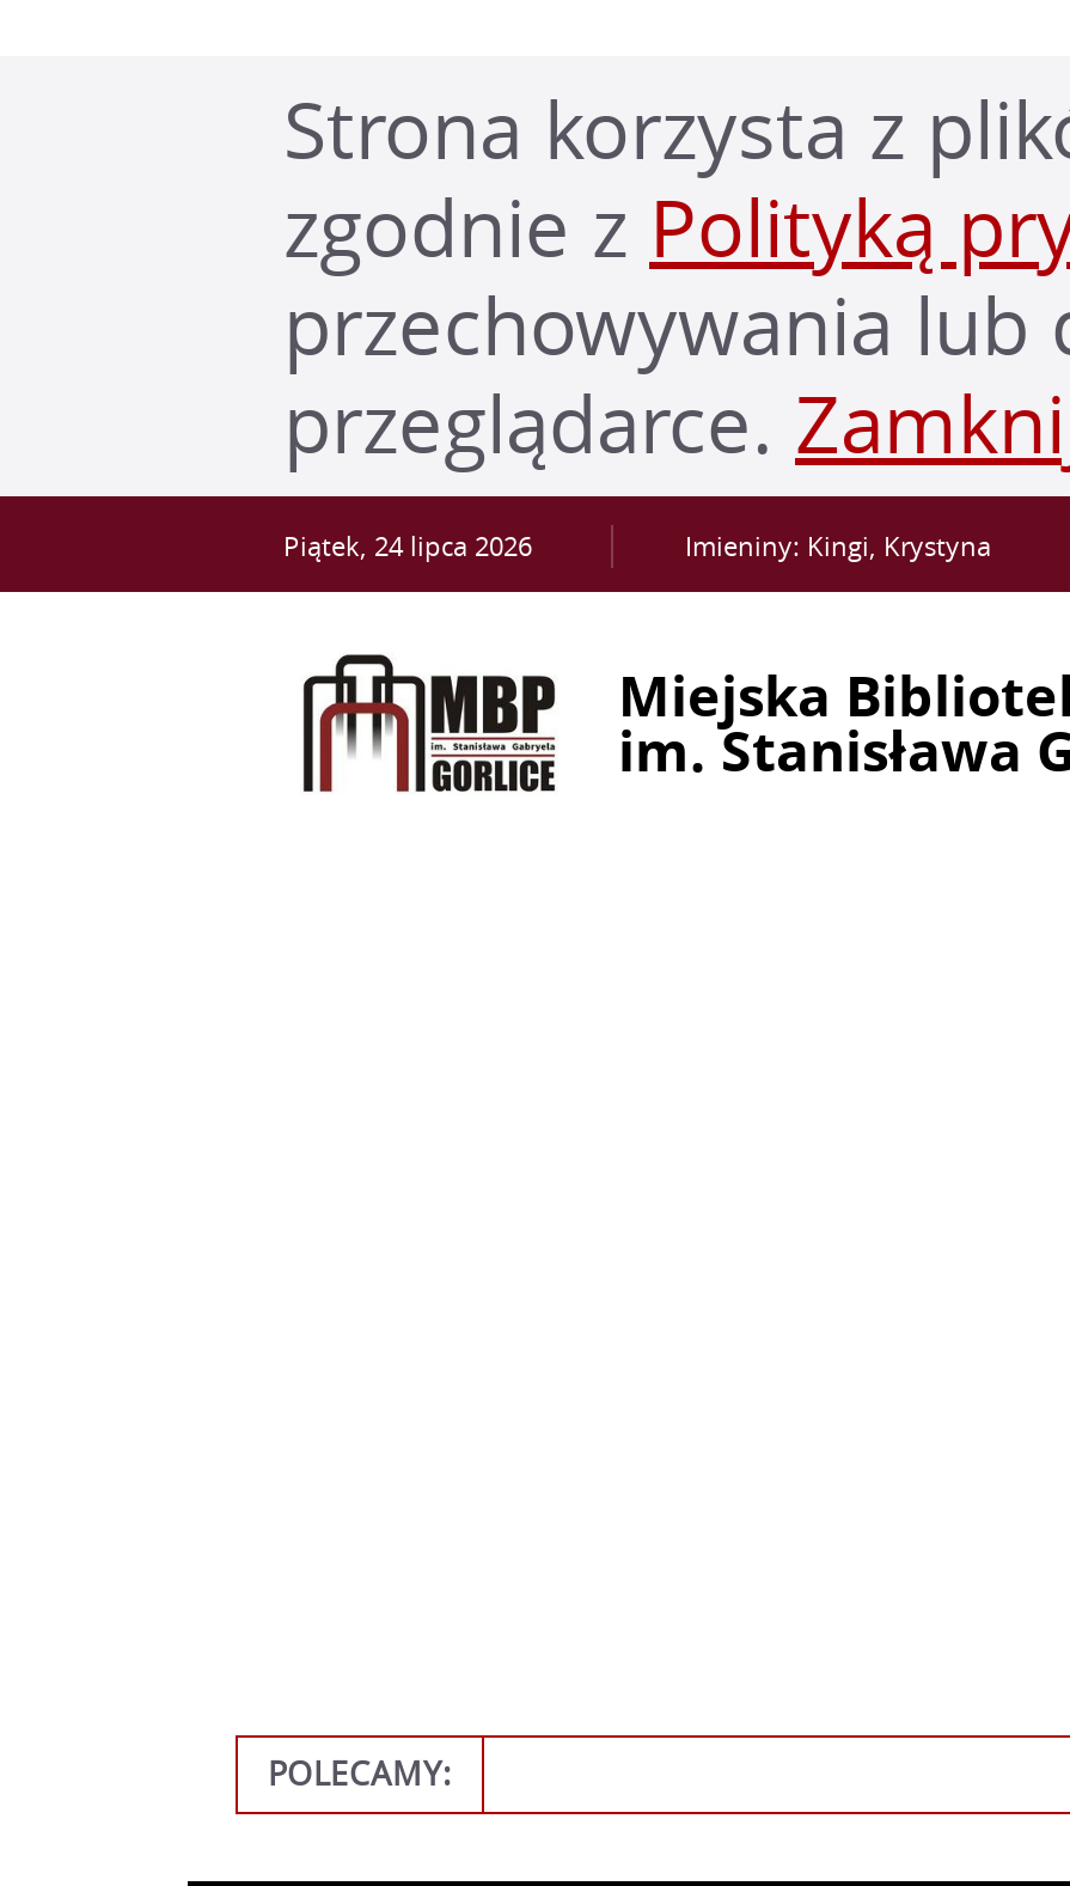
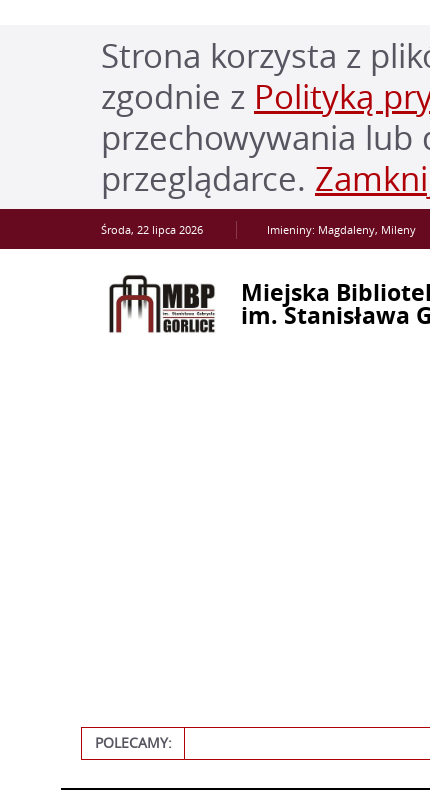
[283,530,539,563] Piątek, 24 lipca 2026 -> [101,223,206,237] Środa, 22 lipca 2026
[685,530,991,563] Imieniny: Kingi, Krystyna -> [267,223,416,237] Imieniny: Magdaleny, Mileny

